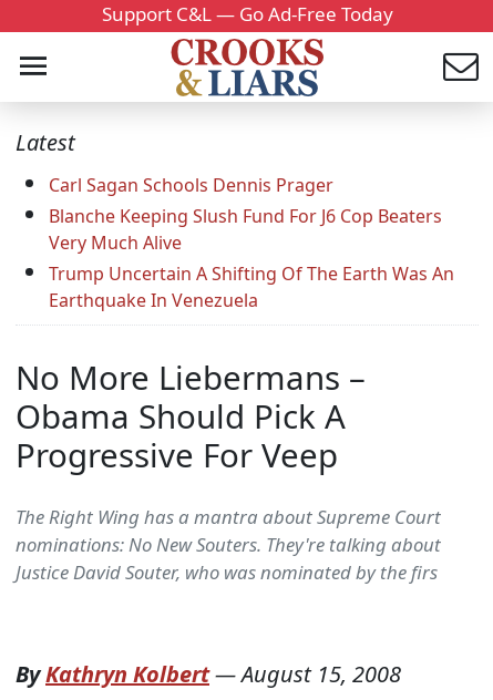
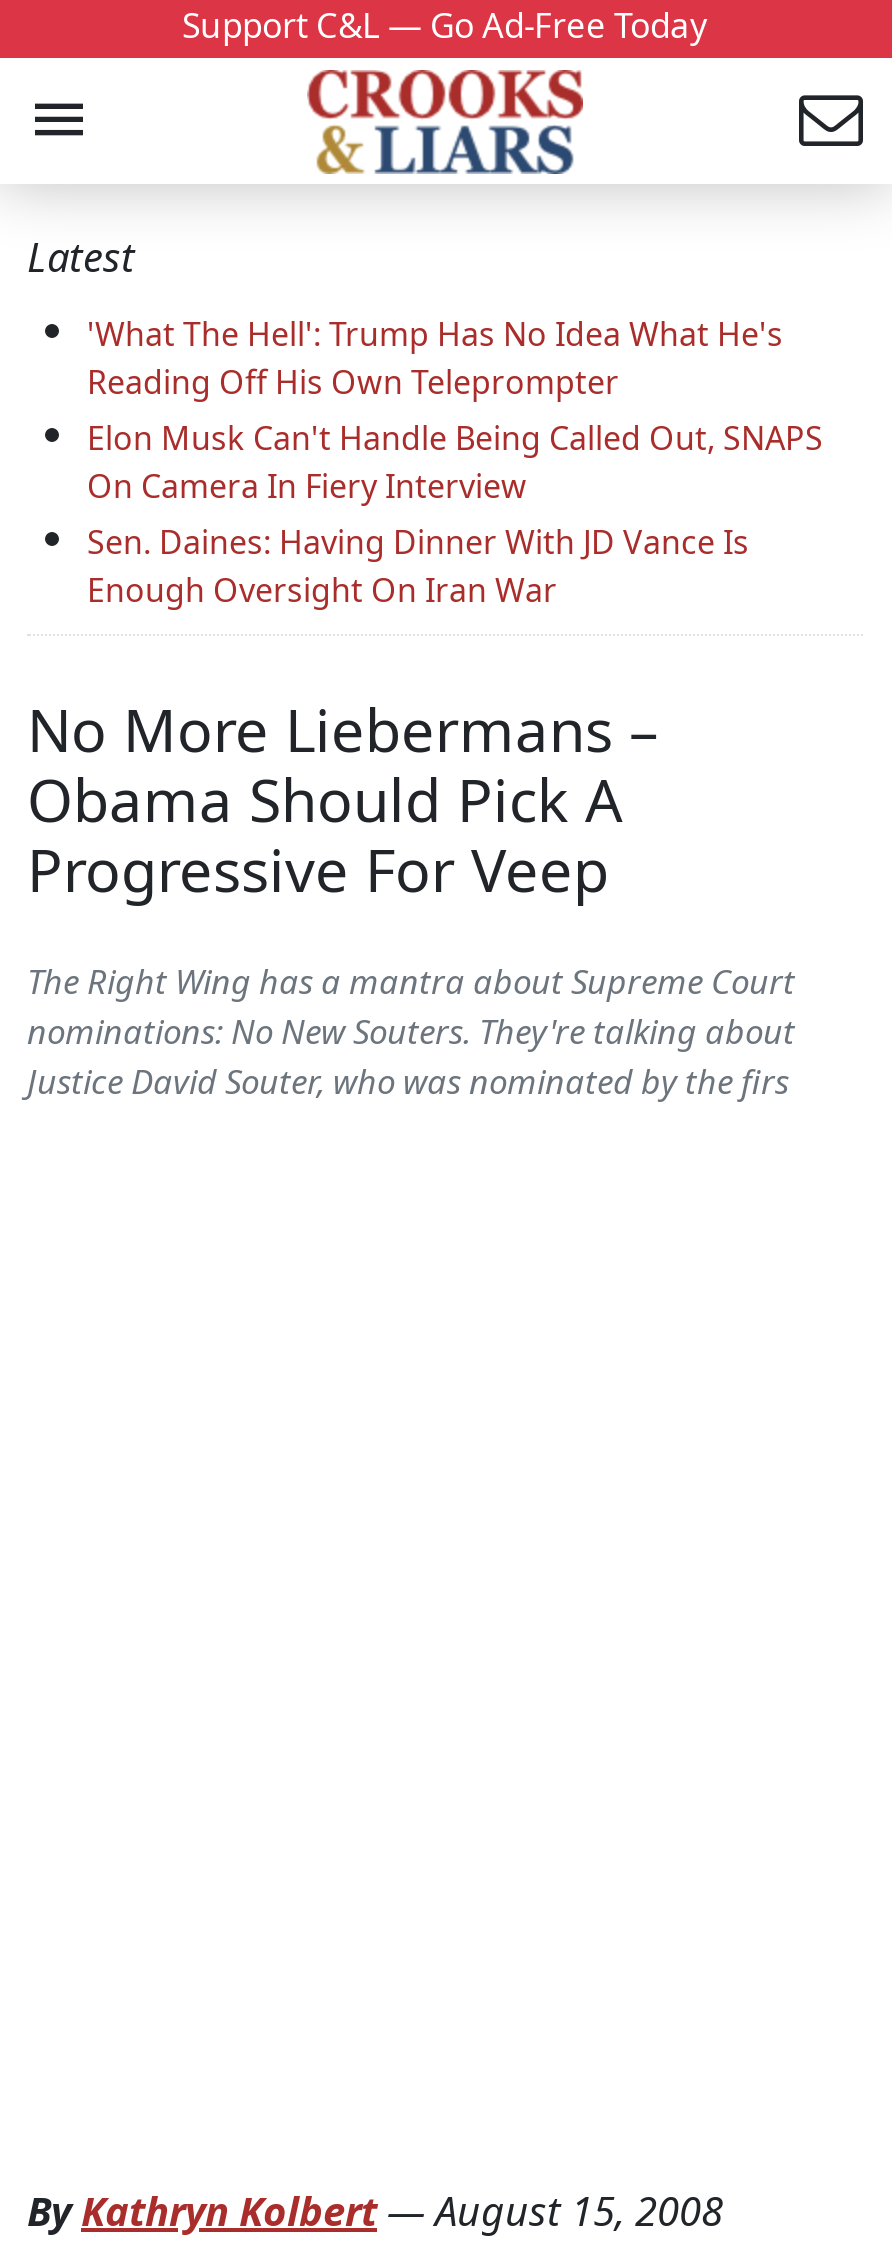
[49,173,454,313] Carl Sagan Schools Dennis Prager | Blanche Keeping Slush Fund For J6 Cop Beaters | Very Much Alive | Trump Uncertain A Shifting Of The Earth Was An | Earthquake In Venezuela -> [87,313,823,613] 'What The Hell': Trump Has No Idea What He's | Reading Off His Own Teleprompter | Elon Musk Can't Handle Being Called Out, SNAPS | On Camera In Fiery Interview | Sen. Daines: Having Dinner With JD Vance Is | Enough Oversight On Iran War

